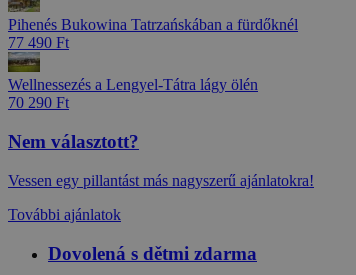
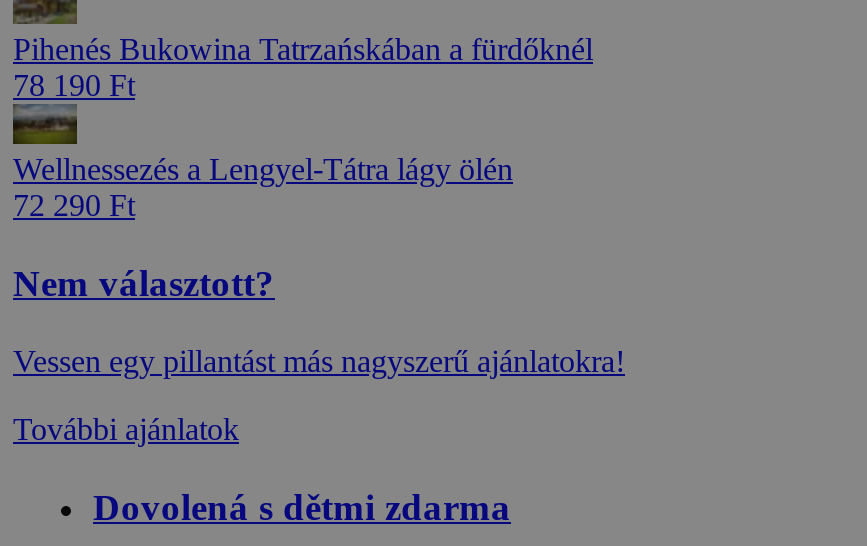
[8,34,69,51] 77 490 Ft -> [13,69,135,103] 78 190 Ft
[8,94,69,111] 70 290 Ft -> [13,189,135,223] 72 290 Ft

